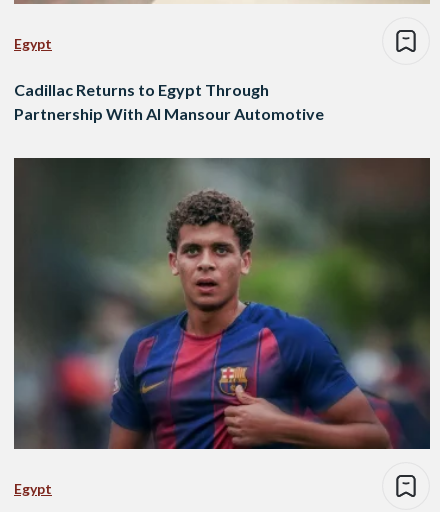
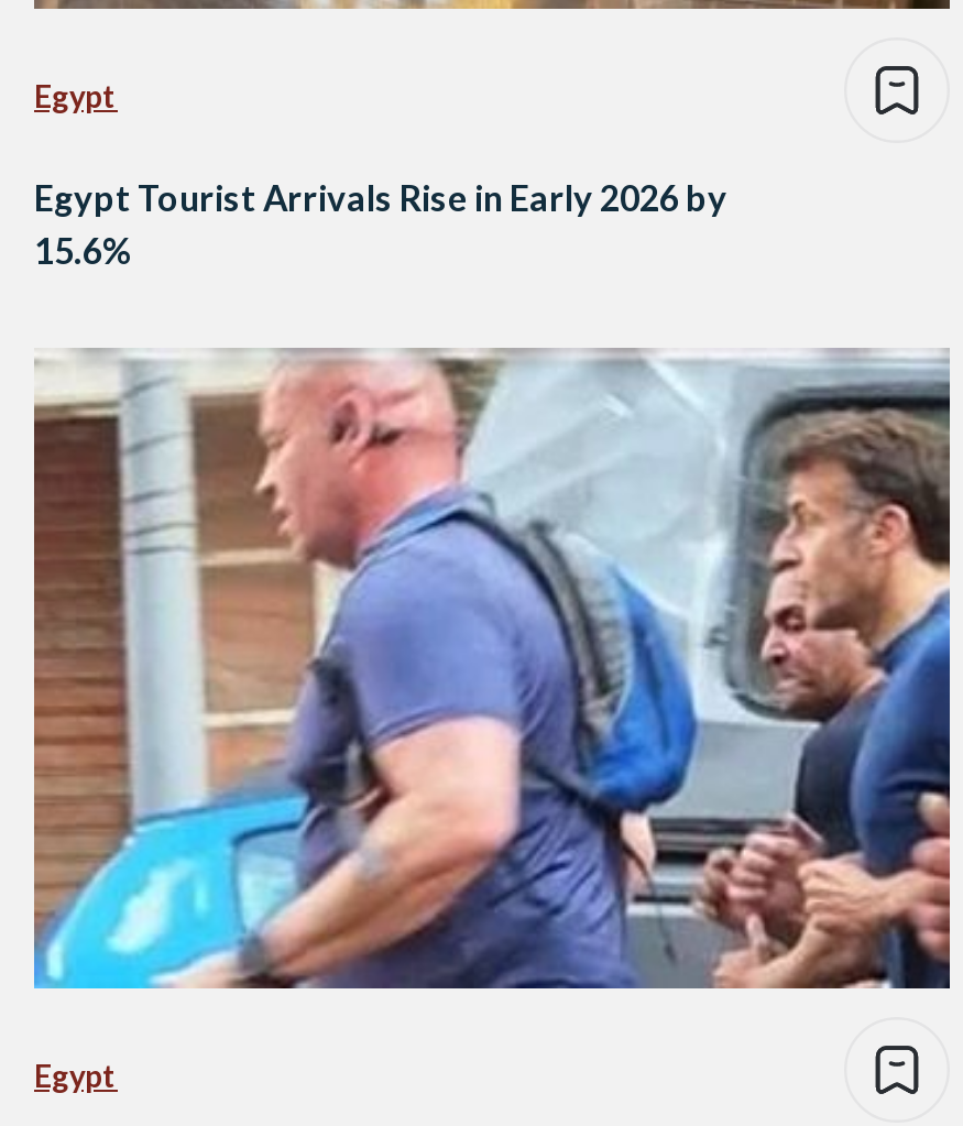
[14,80,324,123] Cadillac Returns to Egypt Through | Partnership With Al Mansour Automotive -> [34,176,727,271] Egypt Tourist Arrivals Rise in Early 2026 by | 15.6%
[13,157,431,450] [image] -> [32,348,952,991] [image]

